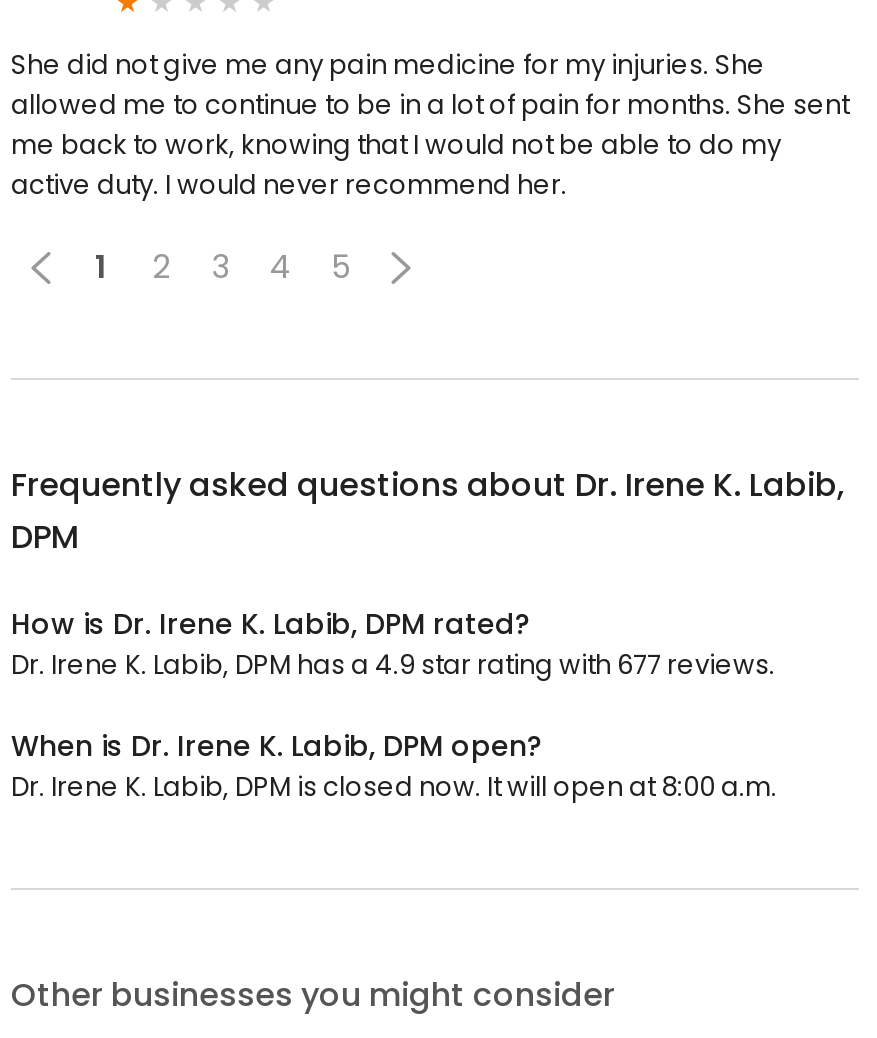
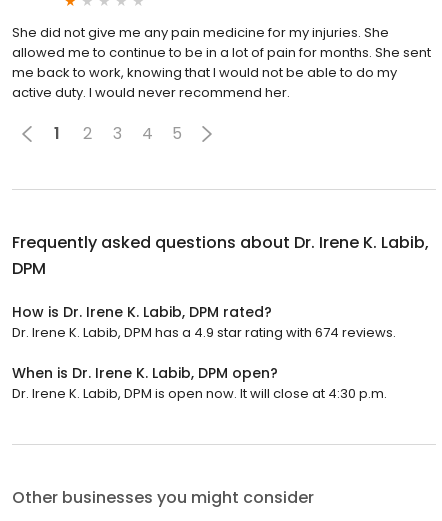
[11,646,775,684] Dr. Irene K. Labib, DPM has a 4.9 star rating with 677 reviews. -> [12,323,396,342] Dr. Irene K. Labib, DPM has a 4.9 star rating with 674 reviews.
[11,768,777,806] Dr. Irene K. Labib, DPM is closed now. It will open at 8:00 a.m. -> [12,384,387,403] Dr. Irene K. Labib, DPM is open now. It will close at 4:30 p.m.

